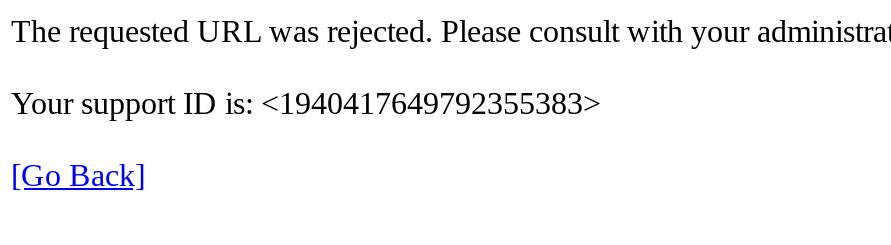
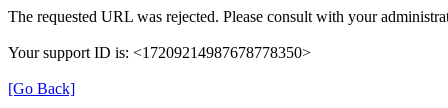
[11,86,601,120] Your support ID is: <1940417649792355383> -> [8,44,311,61] Your support ID is: <17209214987678778350>

